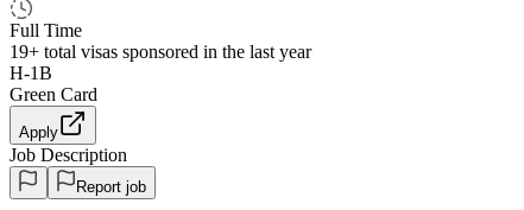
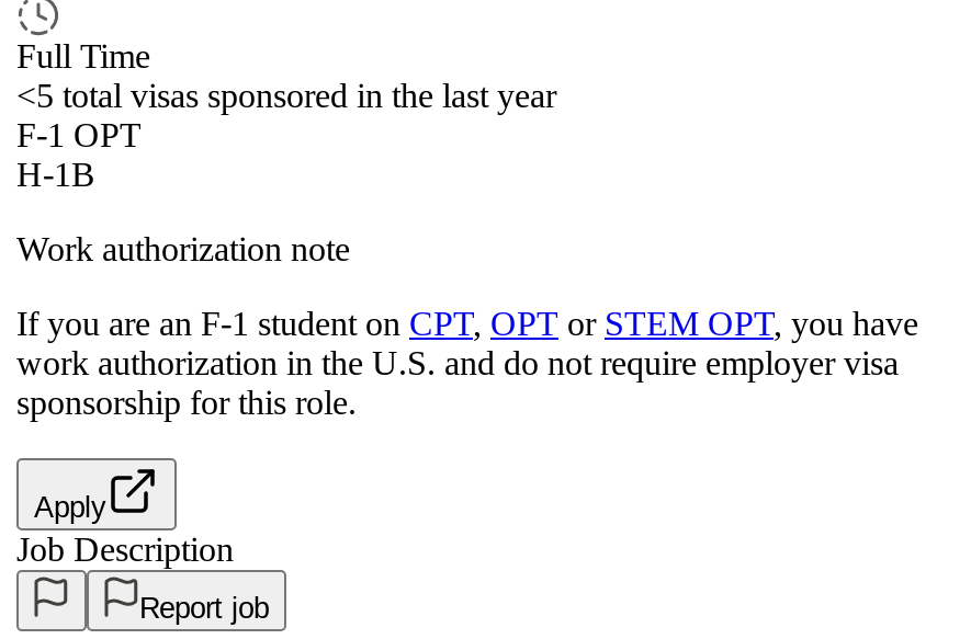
[10,41,311,61] 19+ total visas sponsored in the last year -> [16,76,556,152] <5 total visas sponsored in the last year | F-1 OPT
[10,84,97,104] Green Card -> [16,229,918,420] Work authorization note | If you are an F-1 student on CPT, OPT or STEM OPT, you have | work authorization in the U.S. and do not require employer visa | sponsorship for this role.

